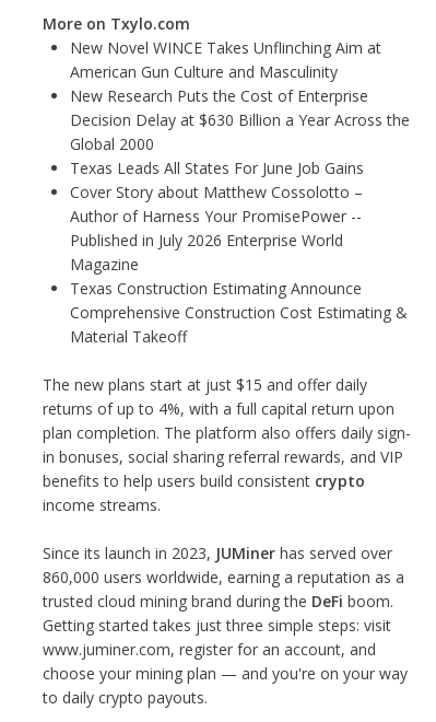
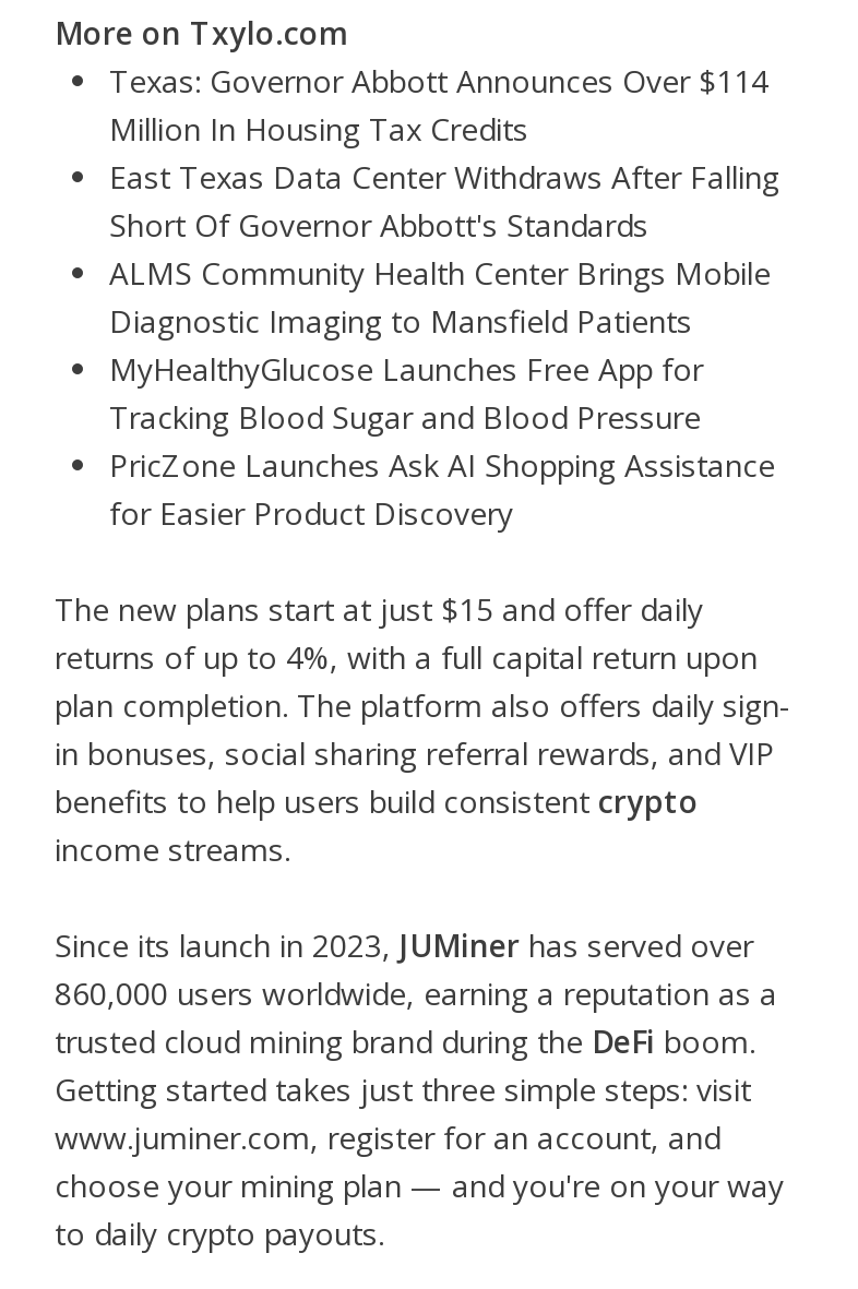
[70,37,410,347] New Novel WINCE Takes Unflinching Aim at | American Gun Culture and Masculinity | New Research Puts the Cost of Enterprise | Decision Delay at $630 Billion a Year Across the | Global 2000 | Texas Leads All States For June Job Gains | Cover Story about Matthew Cossolotto – | Author of Harness Your PromisePower -- | Published in July 2026 Enterprise World | Magazine | Texas Construction Estimating Announce | Comprehensive Construction Cost Estimating & | Material Takeoff -> [109,60,779,534] Texas: Governor Abbott Announces Over $114 | Million In Housing Tax Credits | East Texas Data Center Withdraws After Falling | Short Of Governor Abbott's Standards | ALMS Community Health Center Brings Mobile | Diagnostic Imaging to Mansfield Patients | MyHealthyGlucose Launches Free App for | Tracking Blood Sugar and Blood Pressure | PricZone Launches Ask AI Shopping Assistance | for Easier Product Discovery

